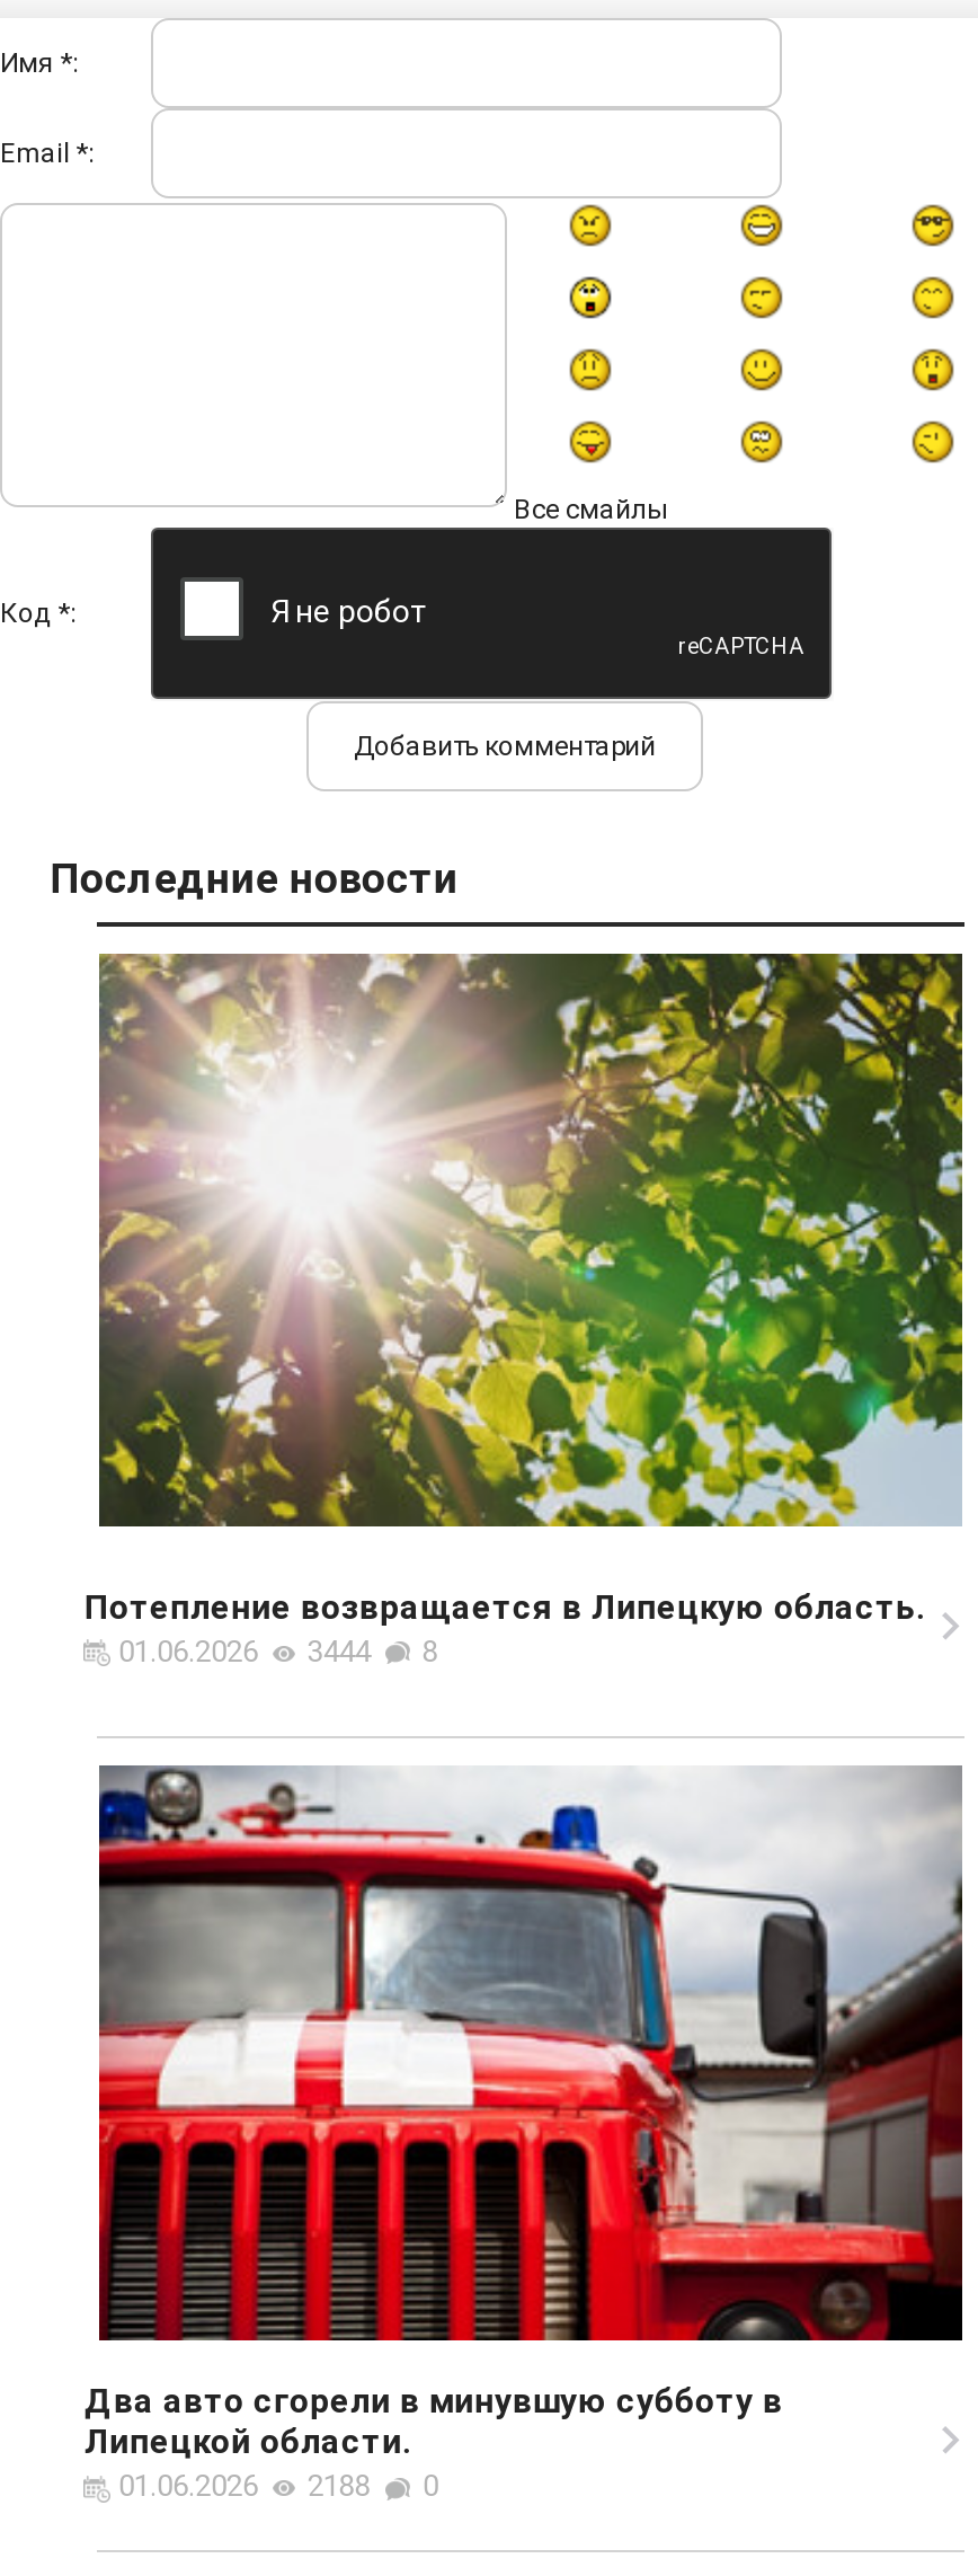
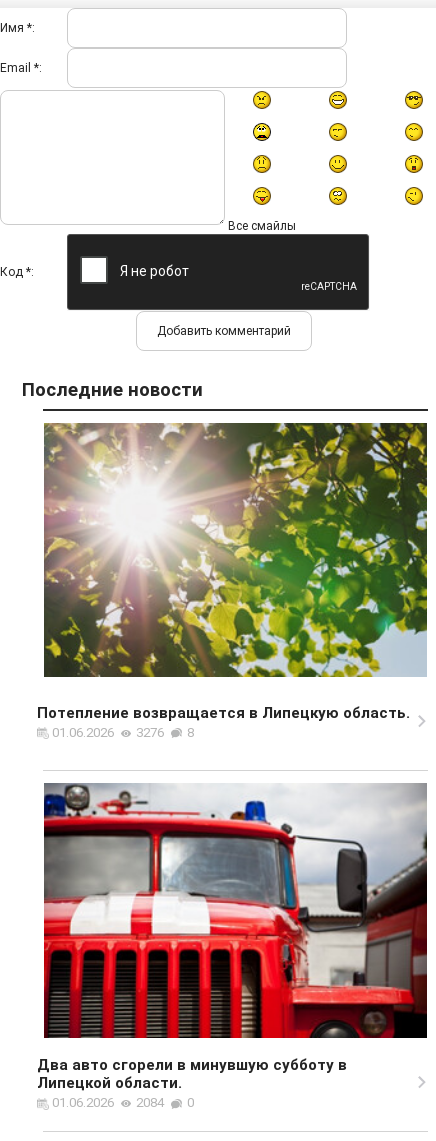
[118,1634,438,1668] 01.06.2026 3444 8 -> [52,725,194,740] 01.06.2026 3276 8
[118,2469,438,2503] 01.06.2026 2188 0 -> [52,1095,194,1110] 01.06.2026 2084 0

